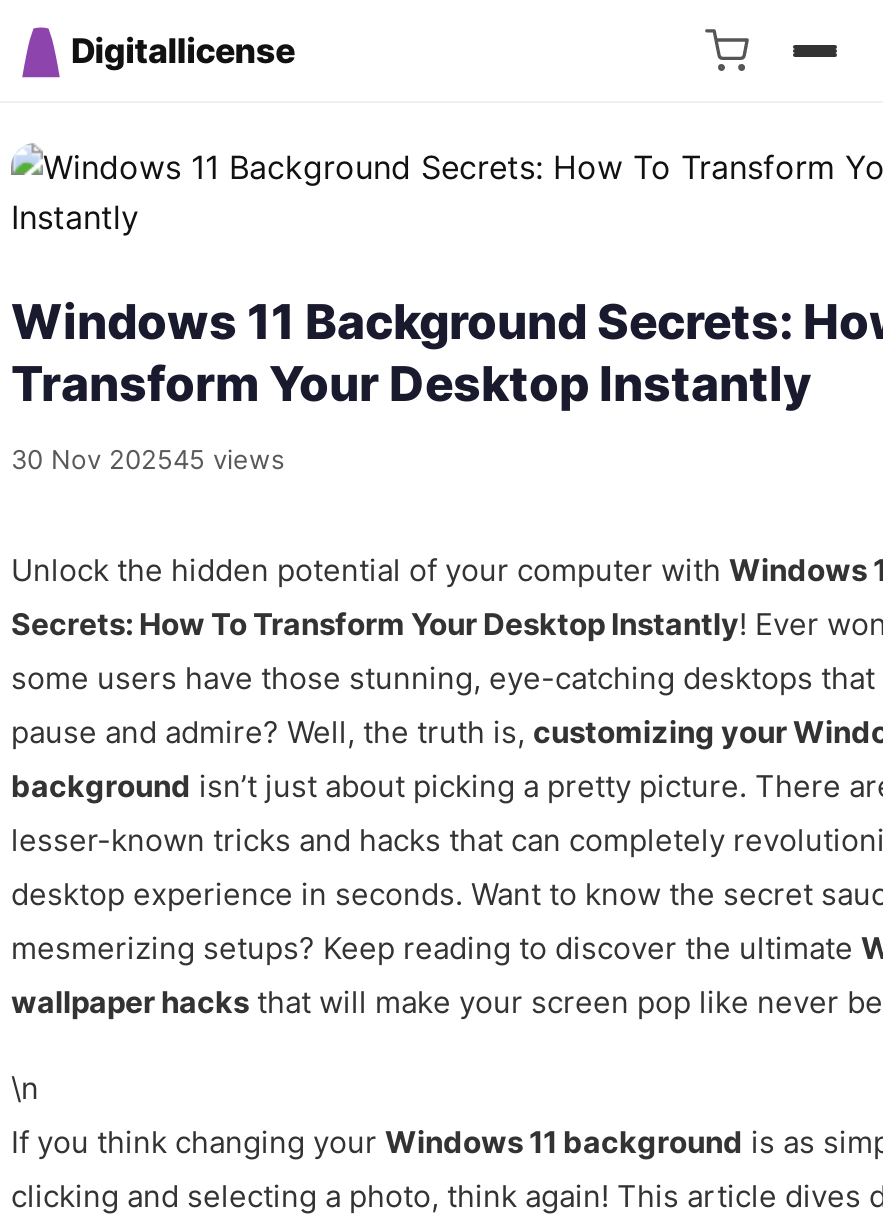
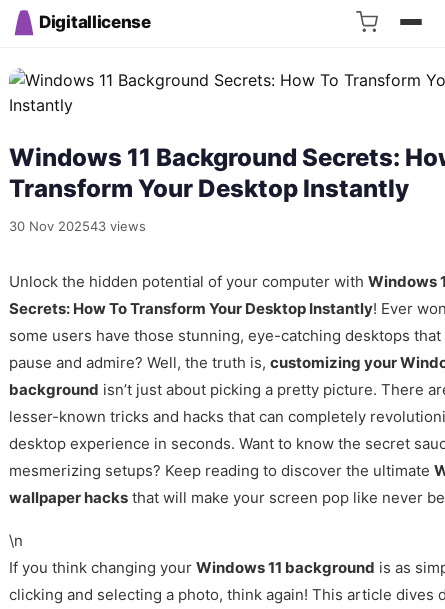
[11,443,285,475] 30 Nov 202545 views -> [9,218,146,234] 30 Nov 202543 views

